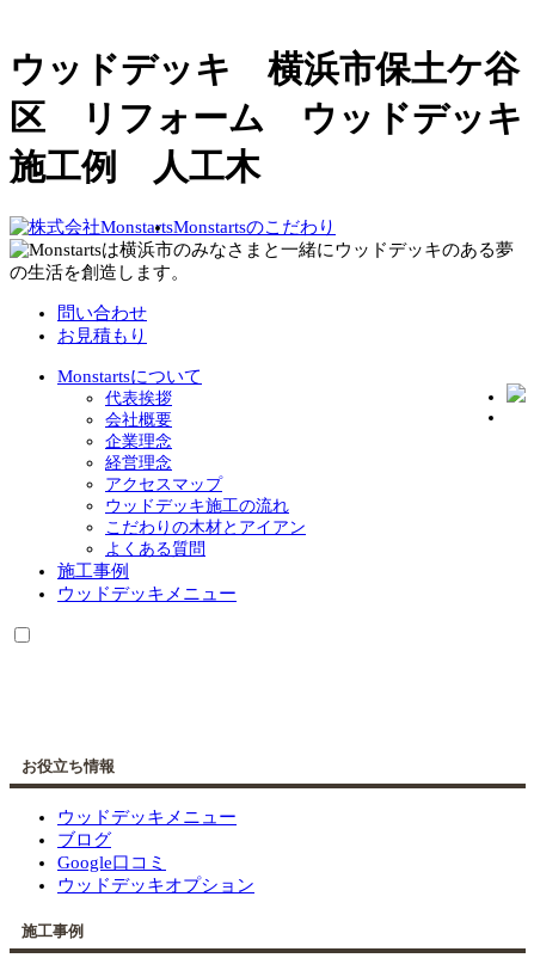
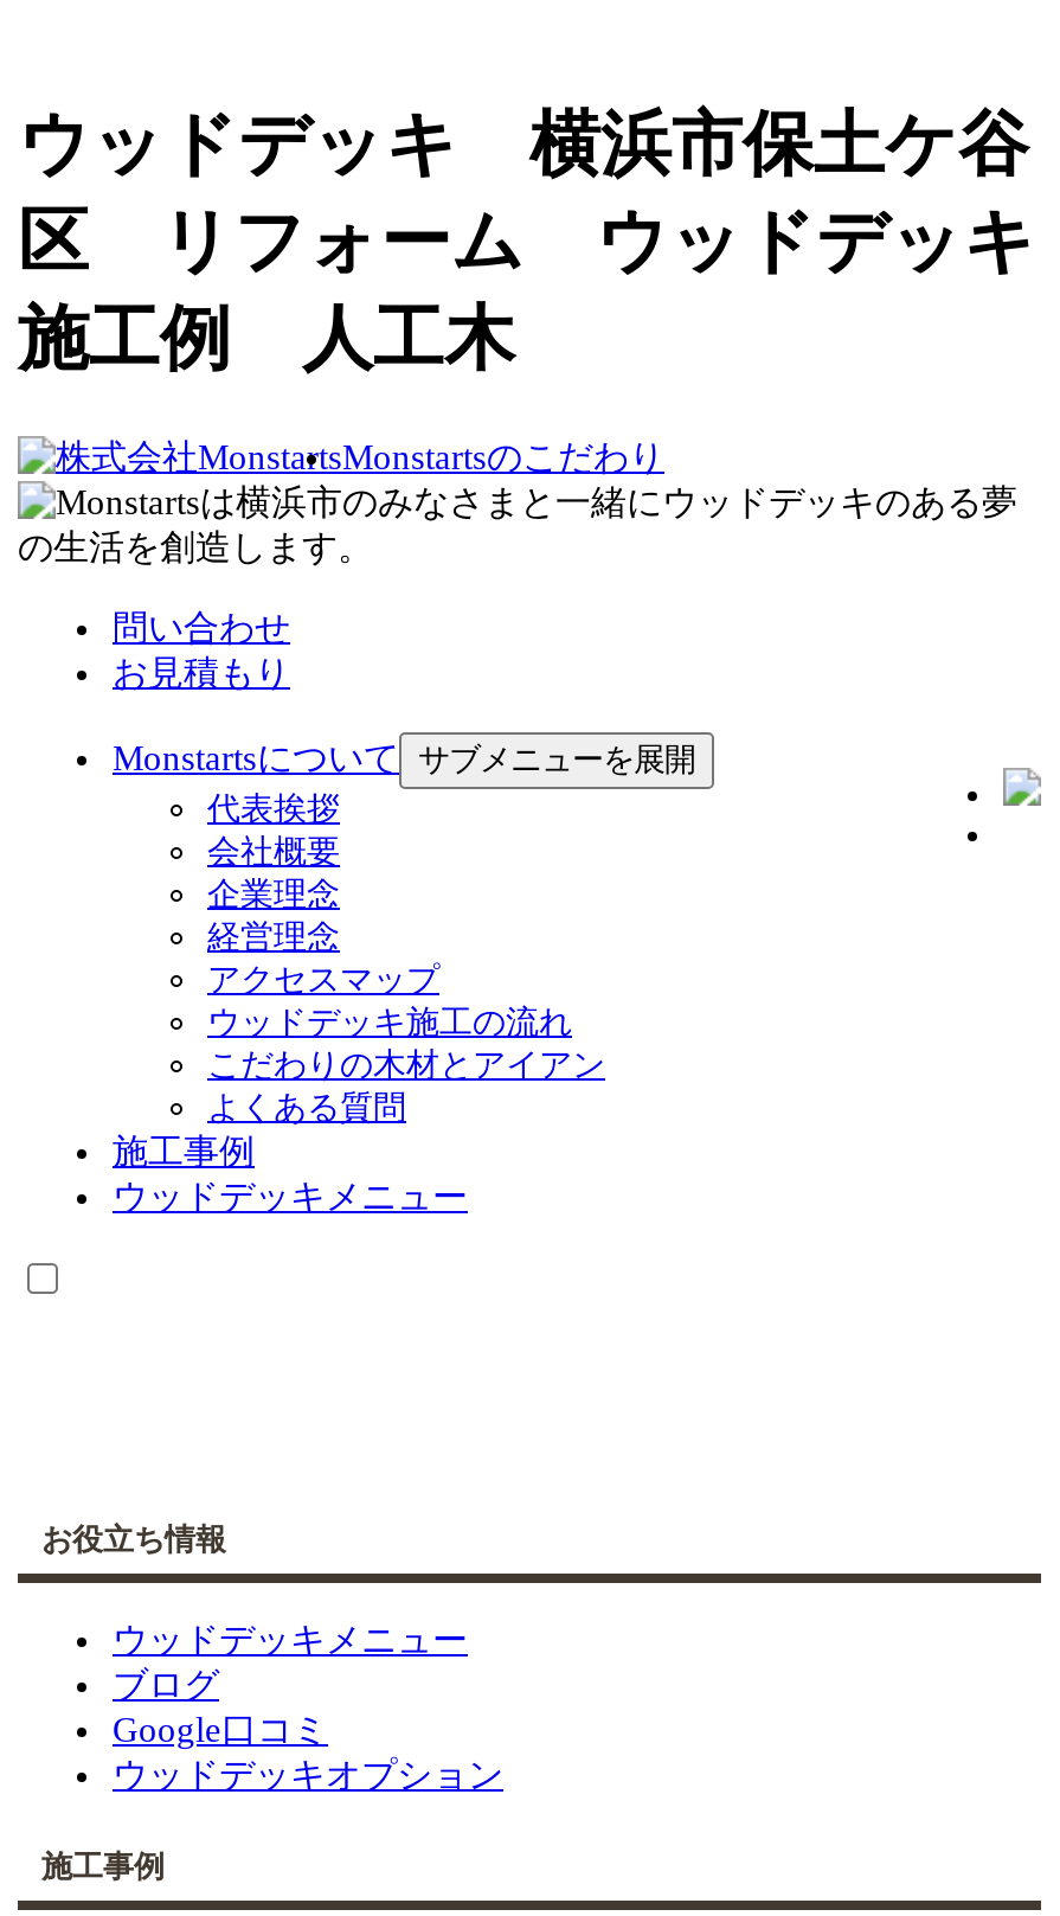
[57,367,202,386] Monstartsについて -> [113,740,695,778] Monstartsについて サブメニューを展開

